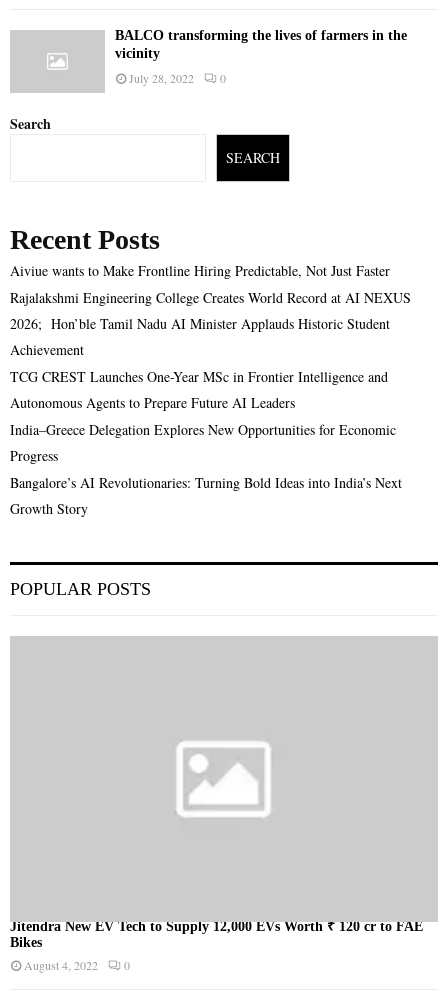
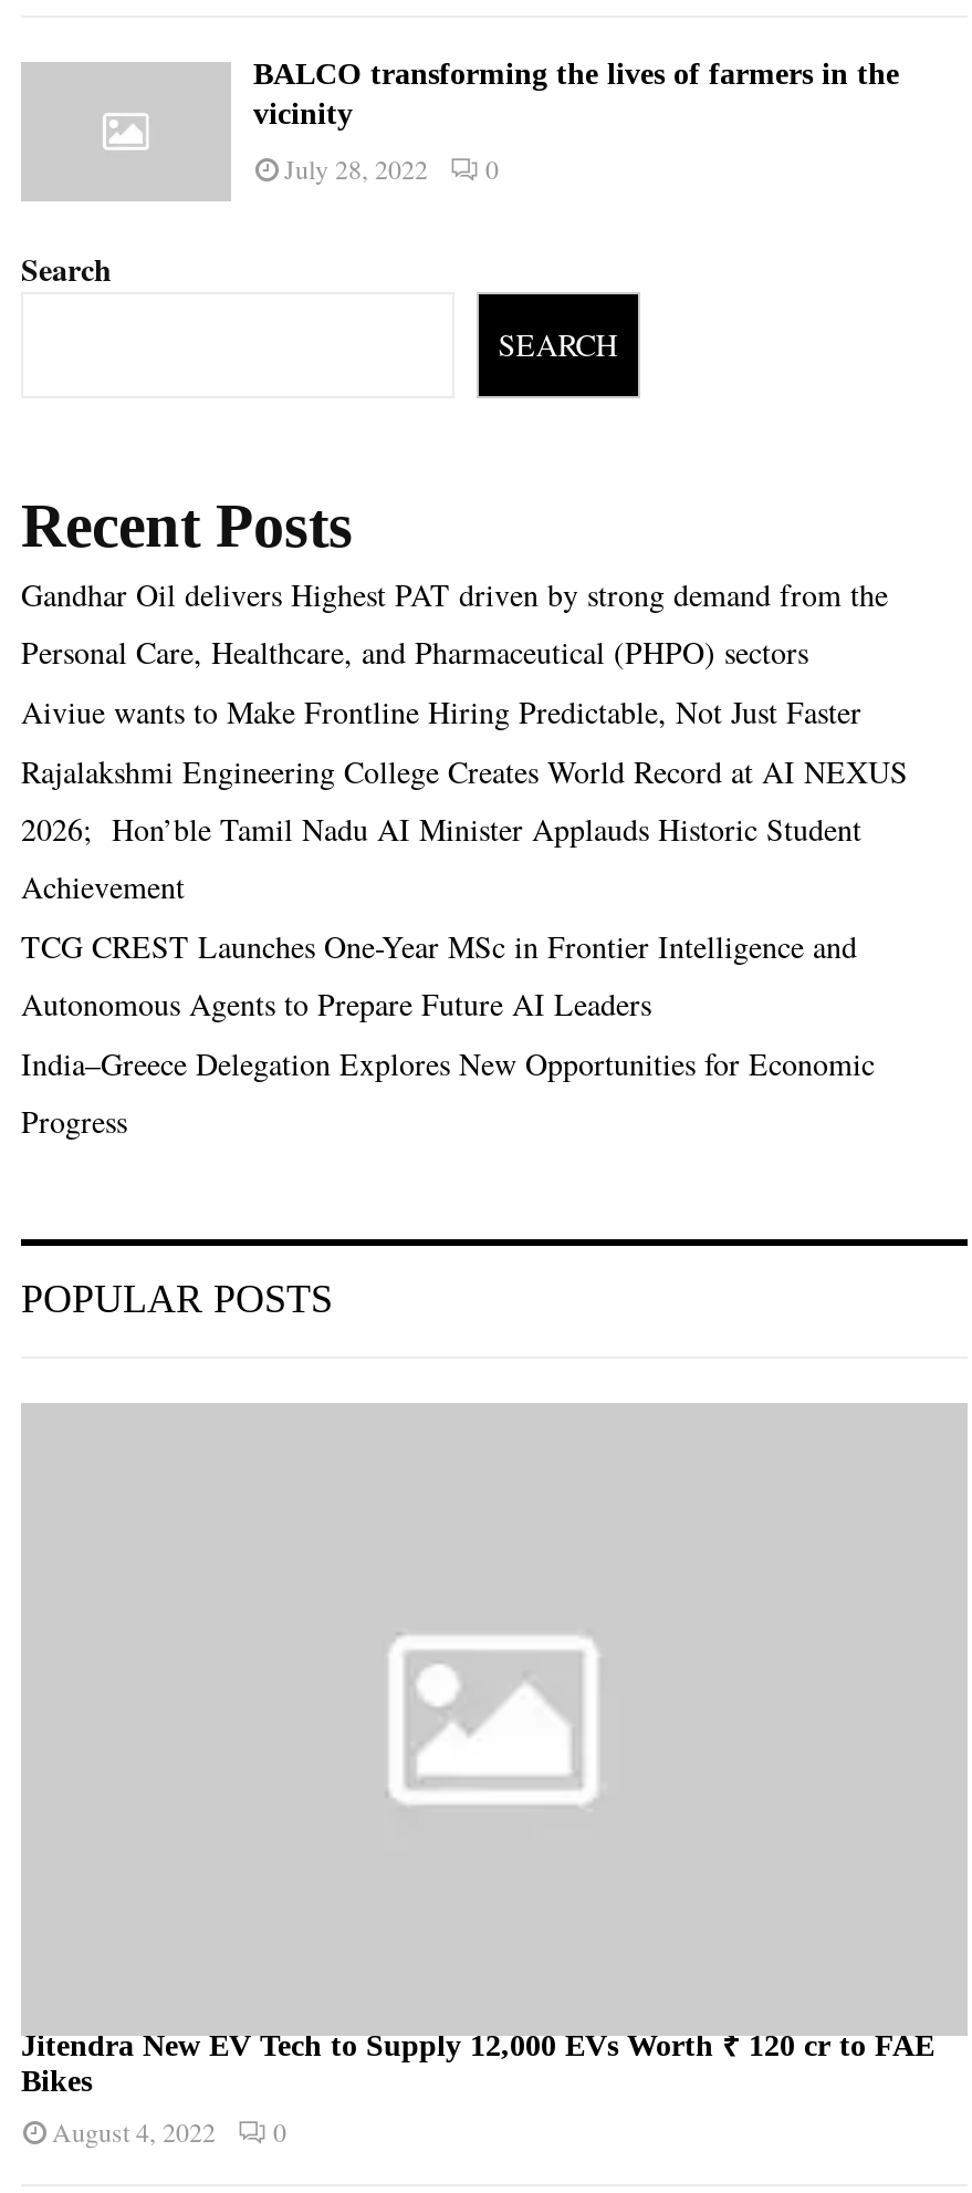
none -> [21,574,888,674] Gandhar Oil delivers Highest PAT driven by strong demand from the | Personal Care, Healthcare, and Pharmaceutical (PHPO) sectors
moved [10,261,411,465] -> [21,692,908,1143]: Aiviue wants to Make Frontline Hiring Predictable, Not Just Faster | Rajalakshmi Engineering College Creates World Record at AI NEXUS | 2026; Hon’ble Tamil Nadu AI Minister Applauds Historic Student | Achievement | TCG CREST Launches One-Year MSc in Frontier Intelligence and | Autonomous Agents to Prepare Future AI Leaders | India–Greece Delegation Explores New Opportunities for Economic | Progress
[10,473,402,518] Bangalore’s AI Revolutionaries: Turning Bold Ideas into India’s Next | Growth Story -> none

